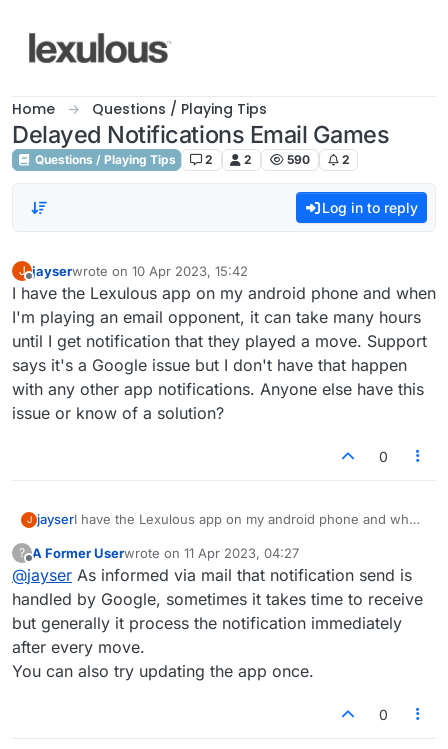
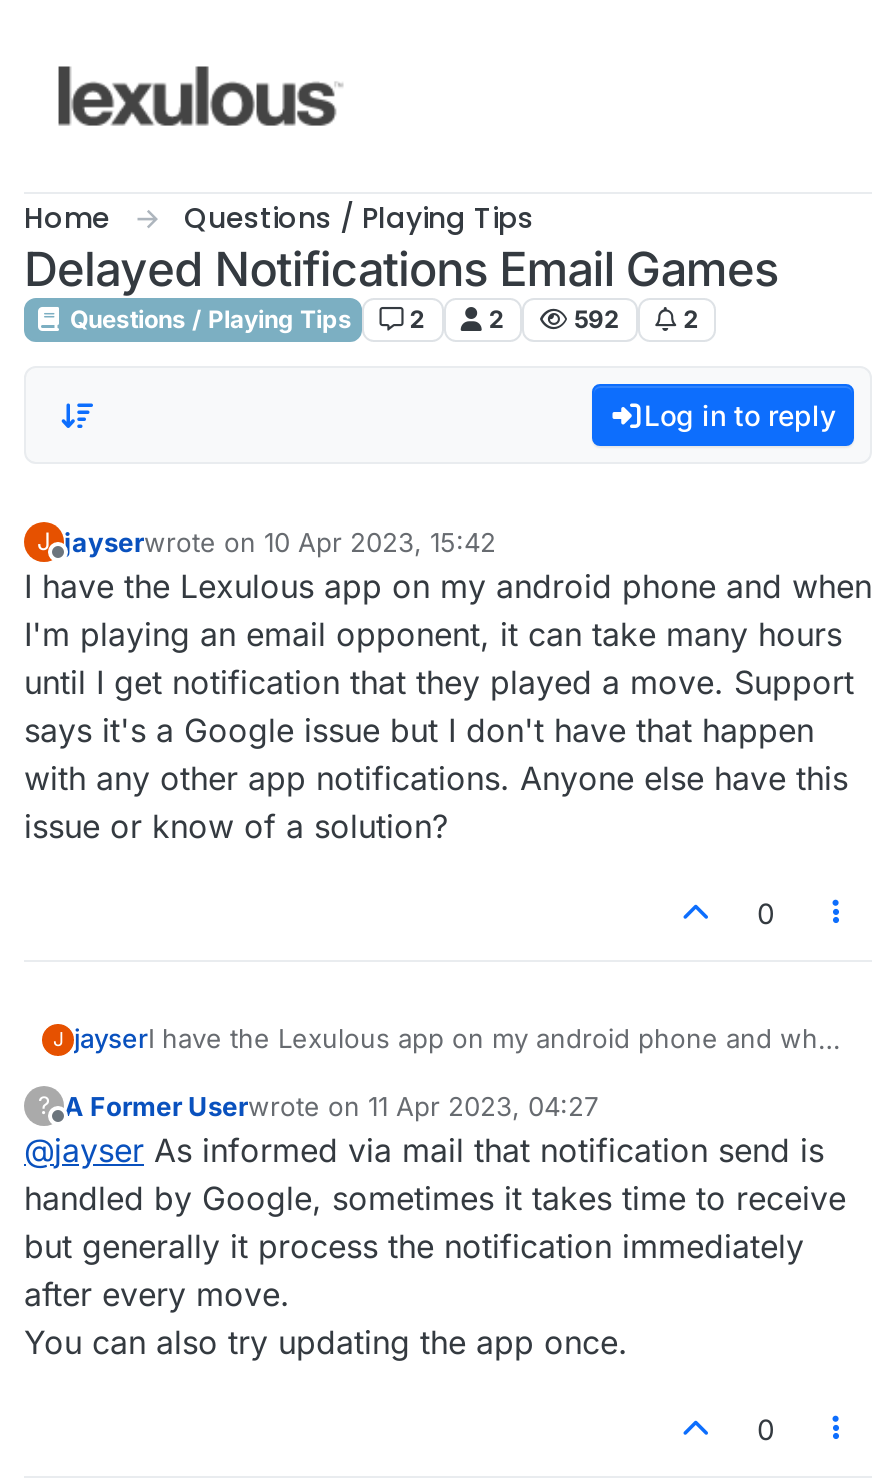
[287,152,310,167] 590 -> [574,304,620,334] 592

